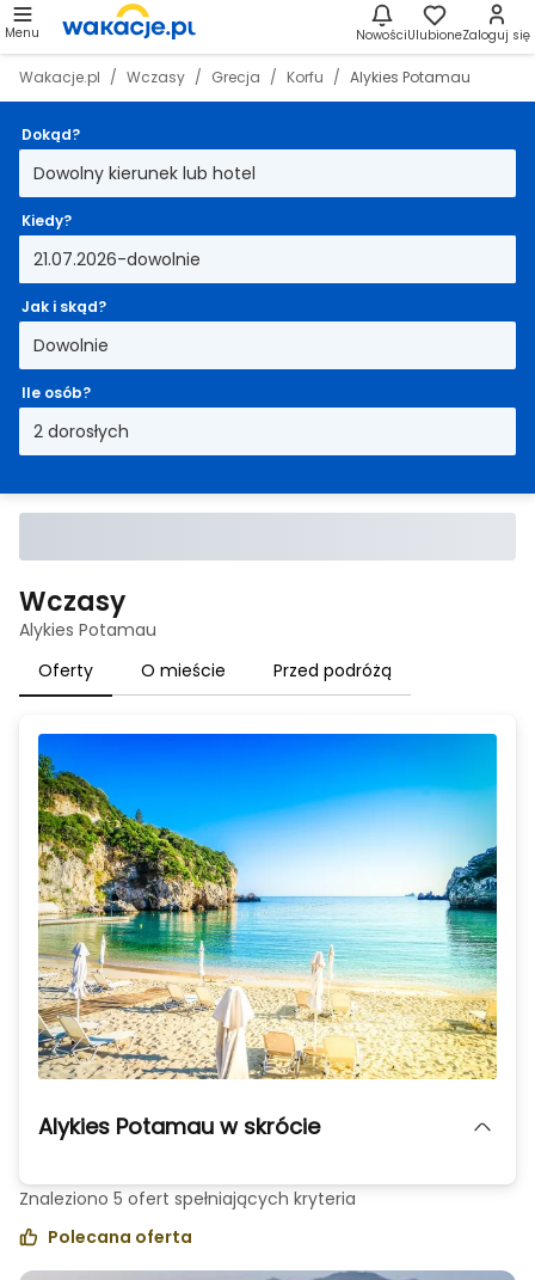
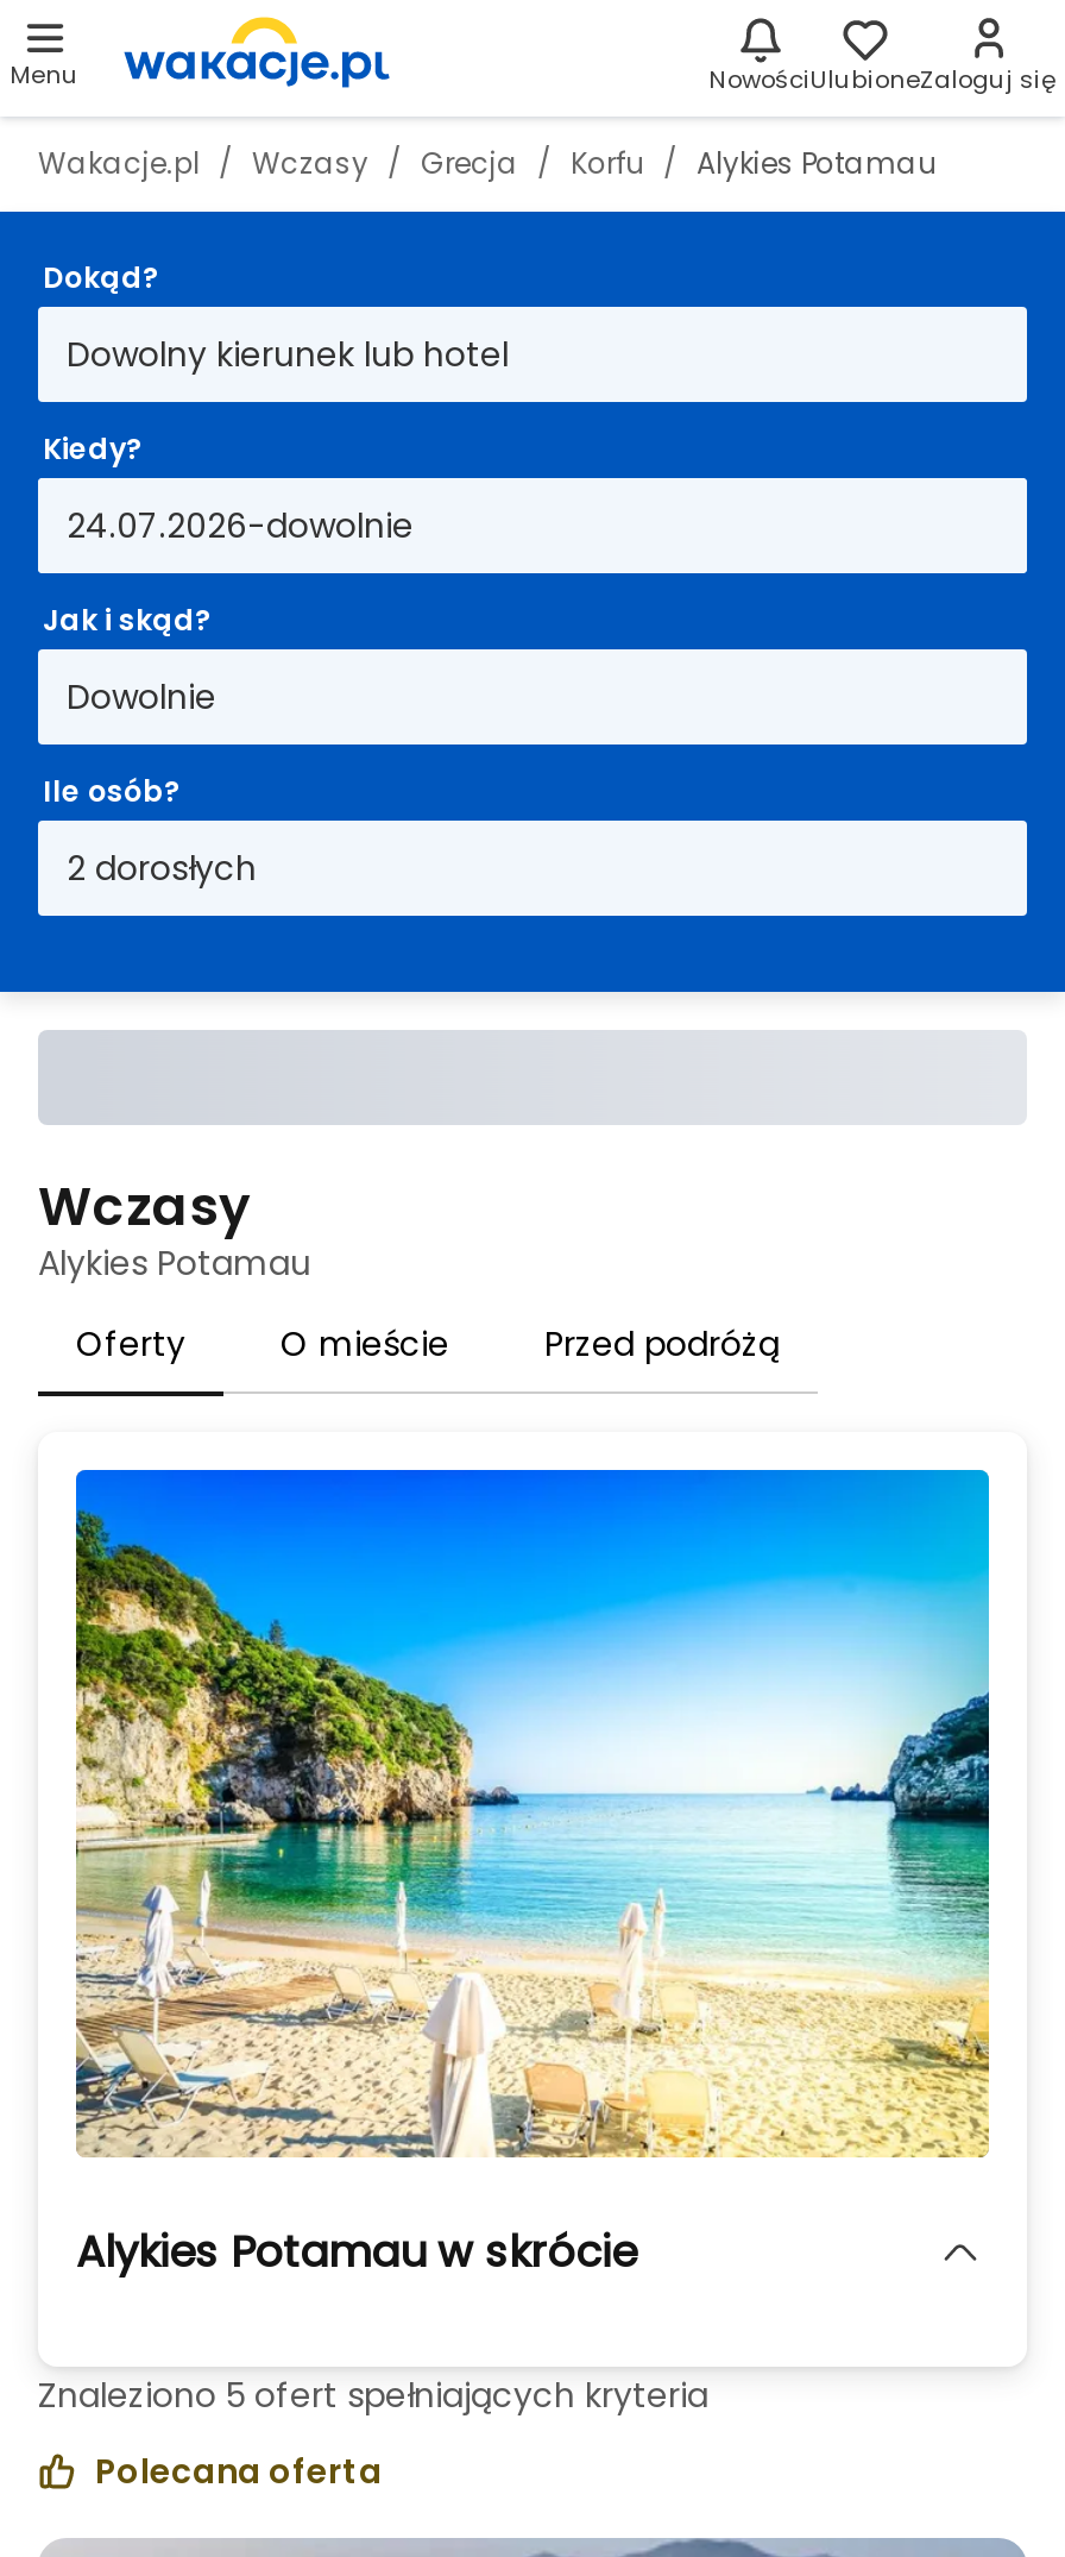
[33,247,201,271] 21.07.2026-dowolnie -> [67,502,414,549] 24.07.2026-dowolnie

